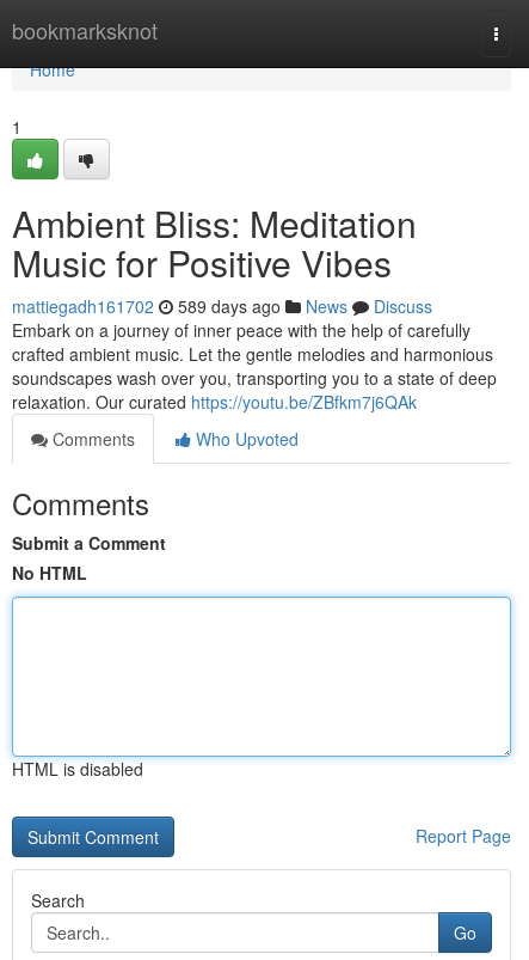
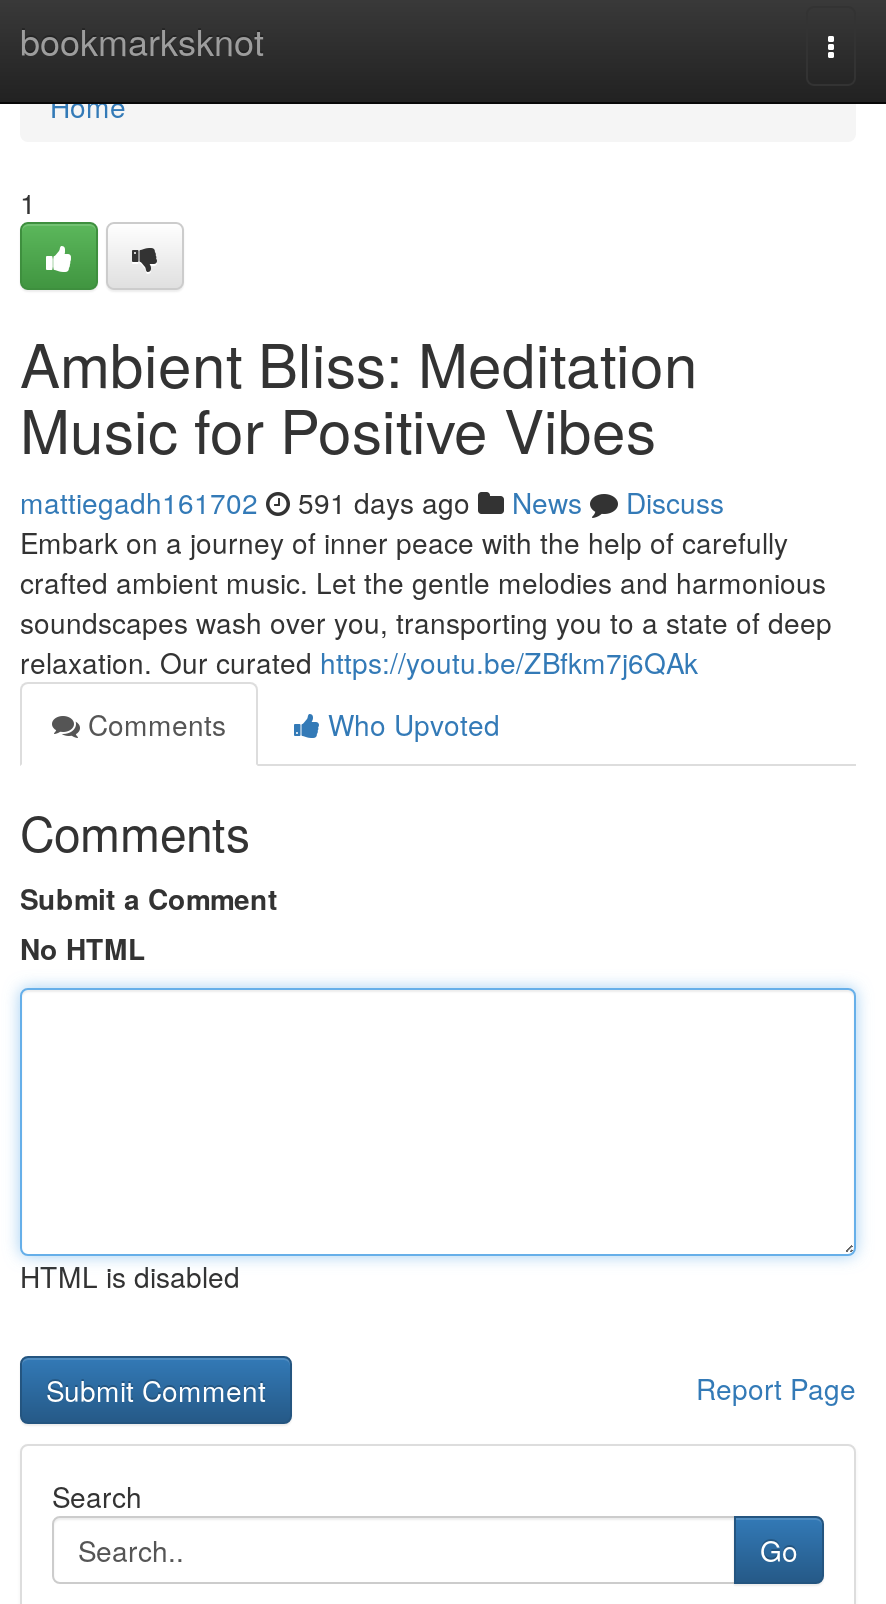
[12,294,432,318] mattiegadh161702 589 days ago News Discuss -> [20,482,724,522] mattiegadh161702 591 days ago News Discuss

